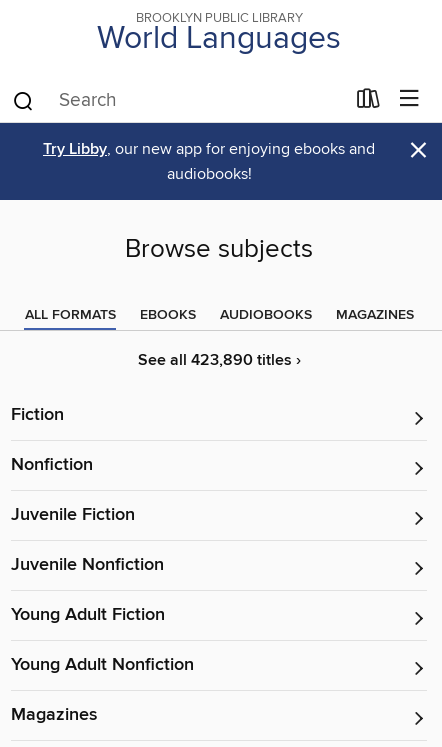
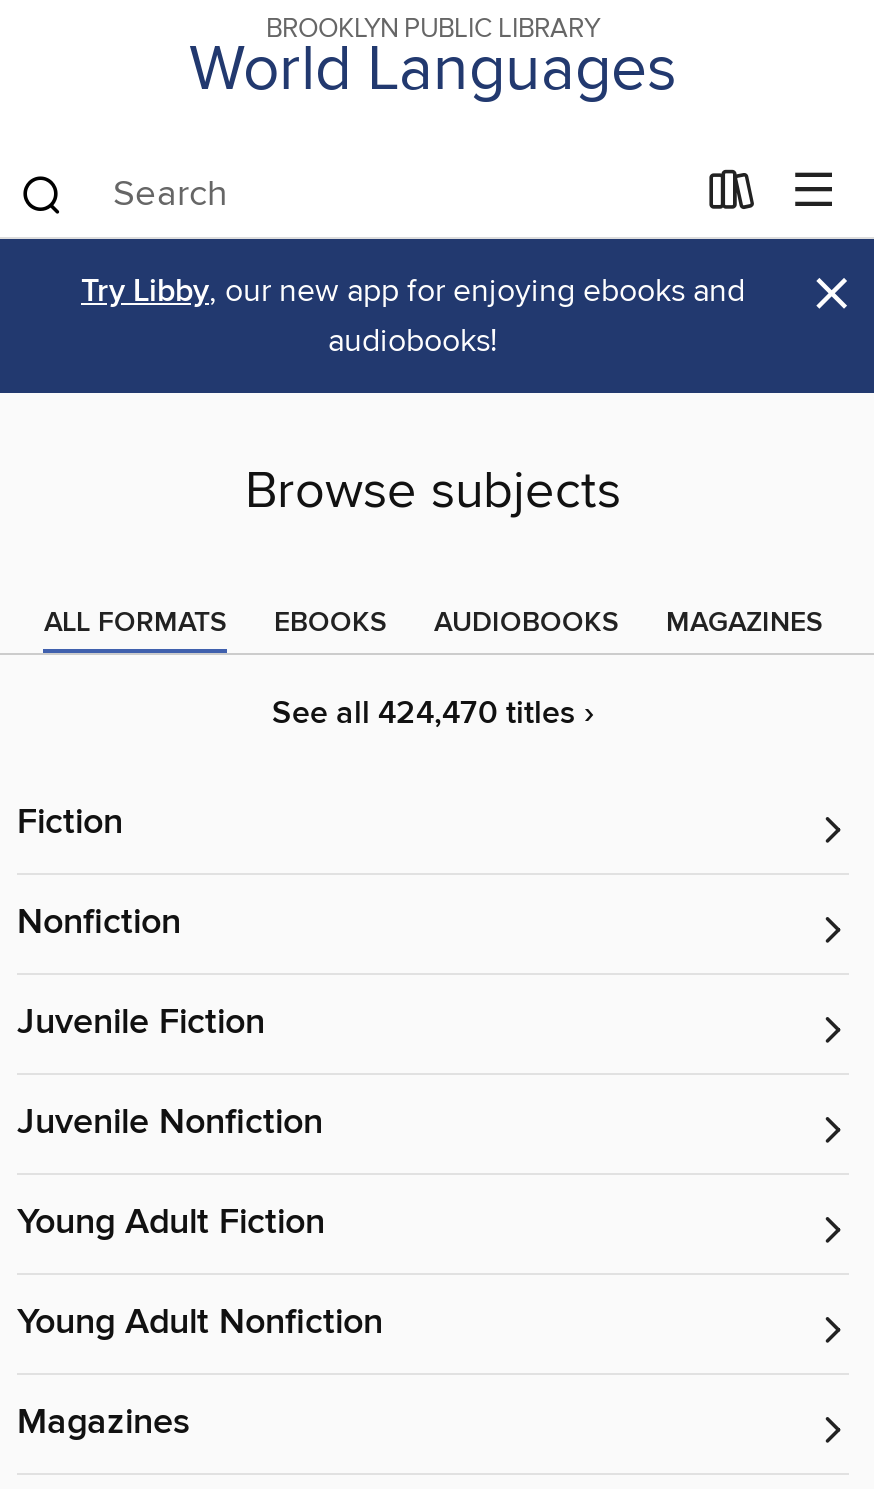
[137,350,300,371] See all 423,890 titles › -> [272,693,594,735] See all 424,470 titles ›

